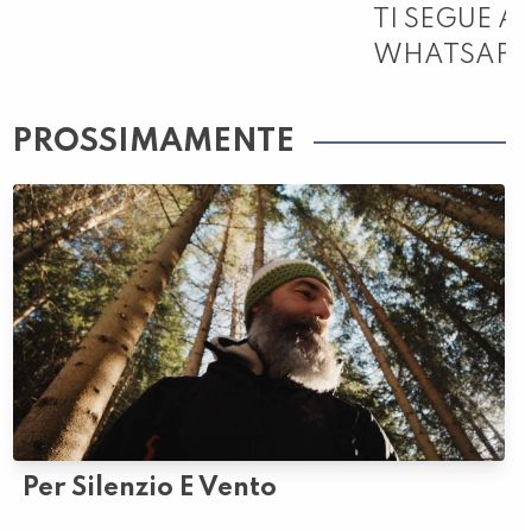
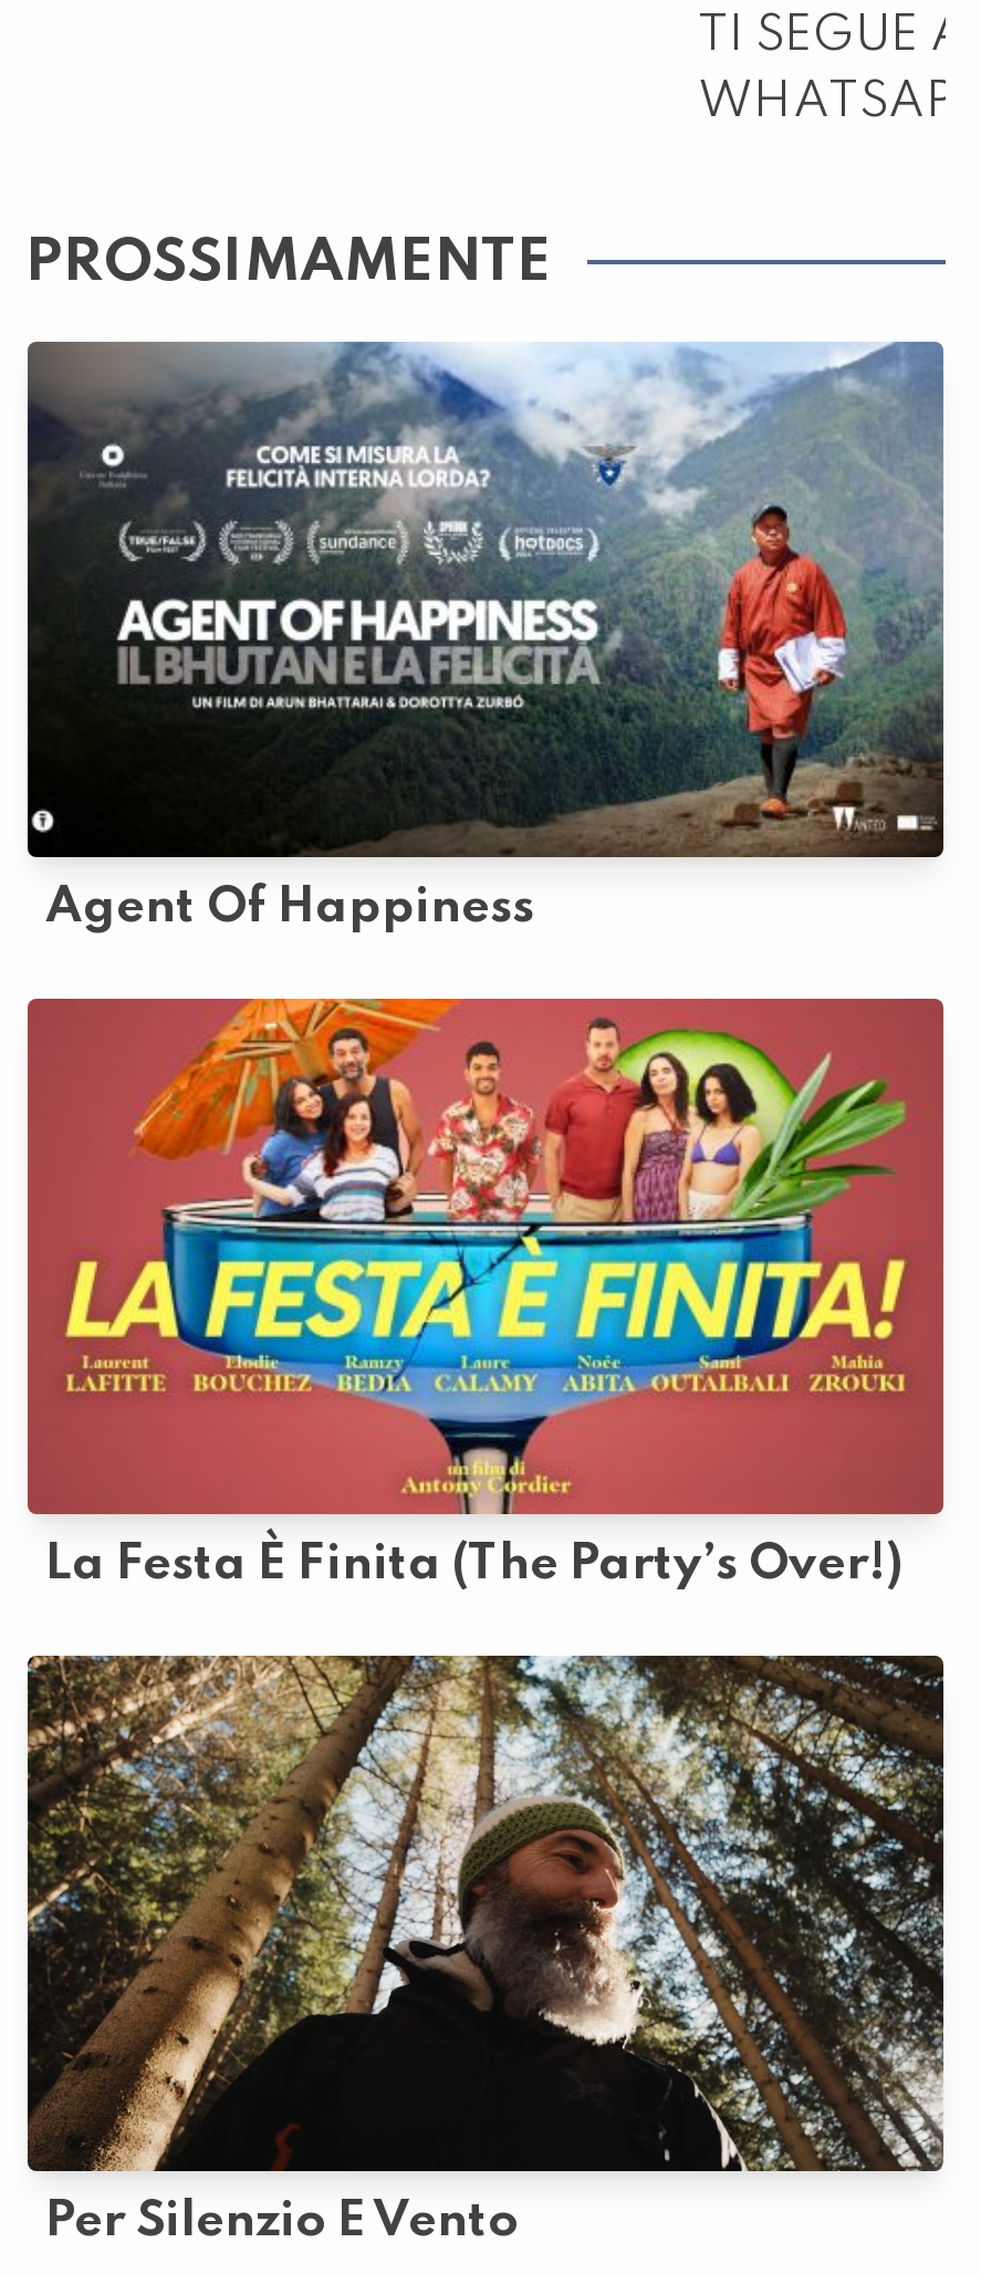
none -> [25,341,946,932] [image] | Agent Of Happiness
none -> [25,995,946,1589] [image] | La Festa È Finita (the Party’s Over!)

